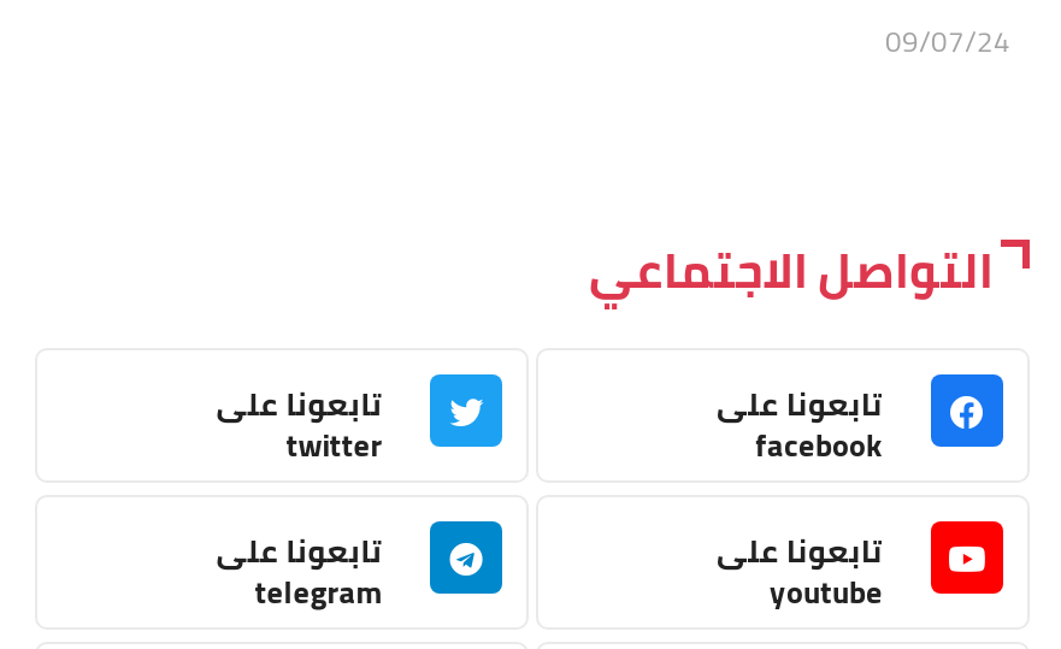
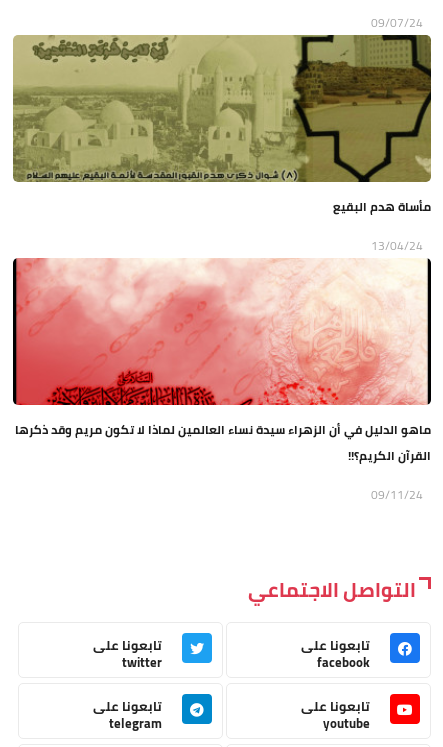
none -> [12,34,432,257] [image] | مأساة هدم البقيع | 13/04/24
none -> [12,257,432,506] [image] | ماهو الدليل في أن الزهراء سيدة نساء العالمين لماذا لا تكون مريم وقد ذكرها | القرآن الكريم؟!! | 09/11/24

